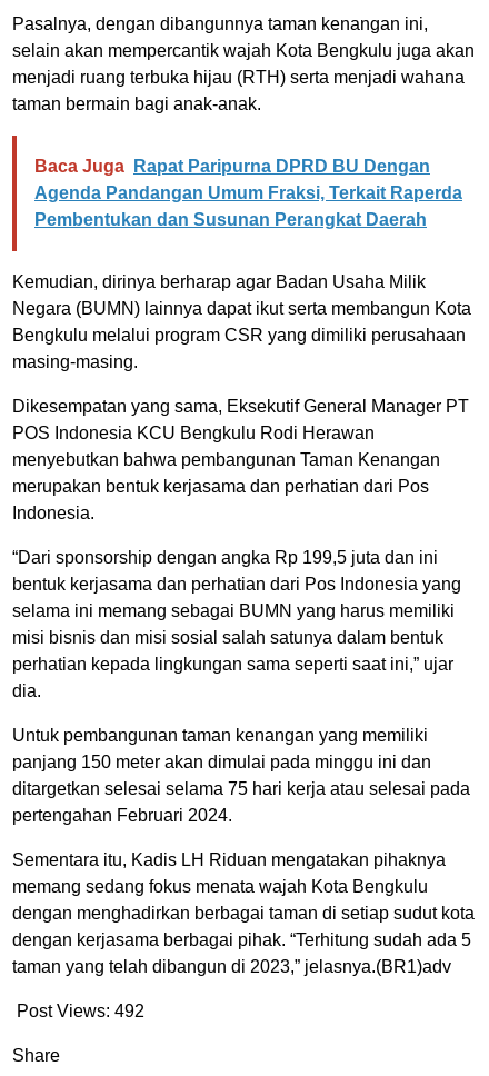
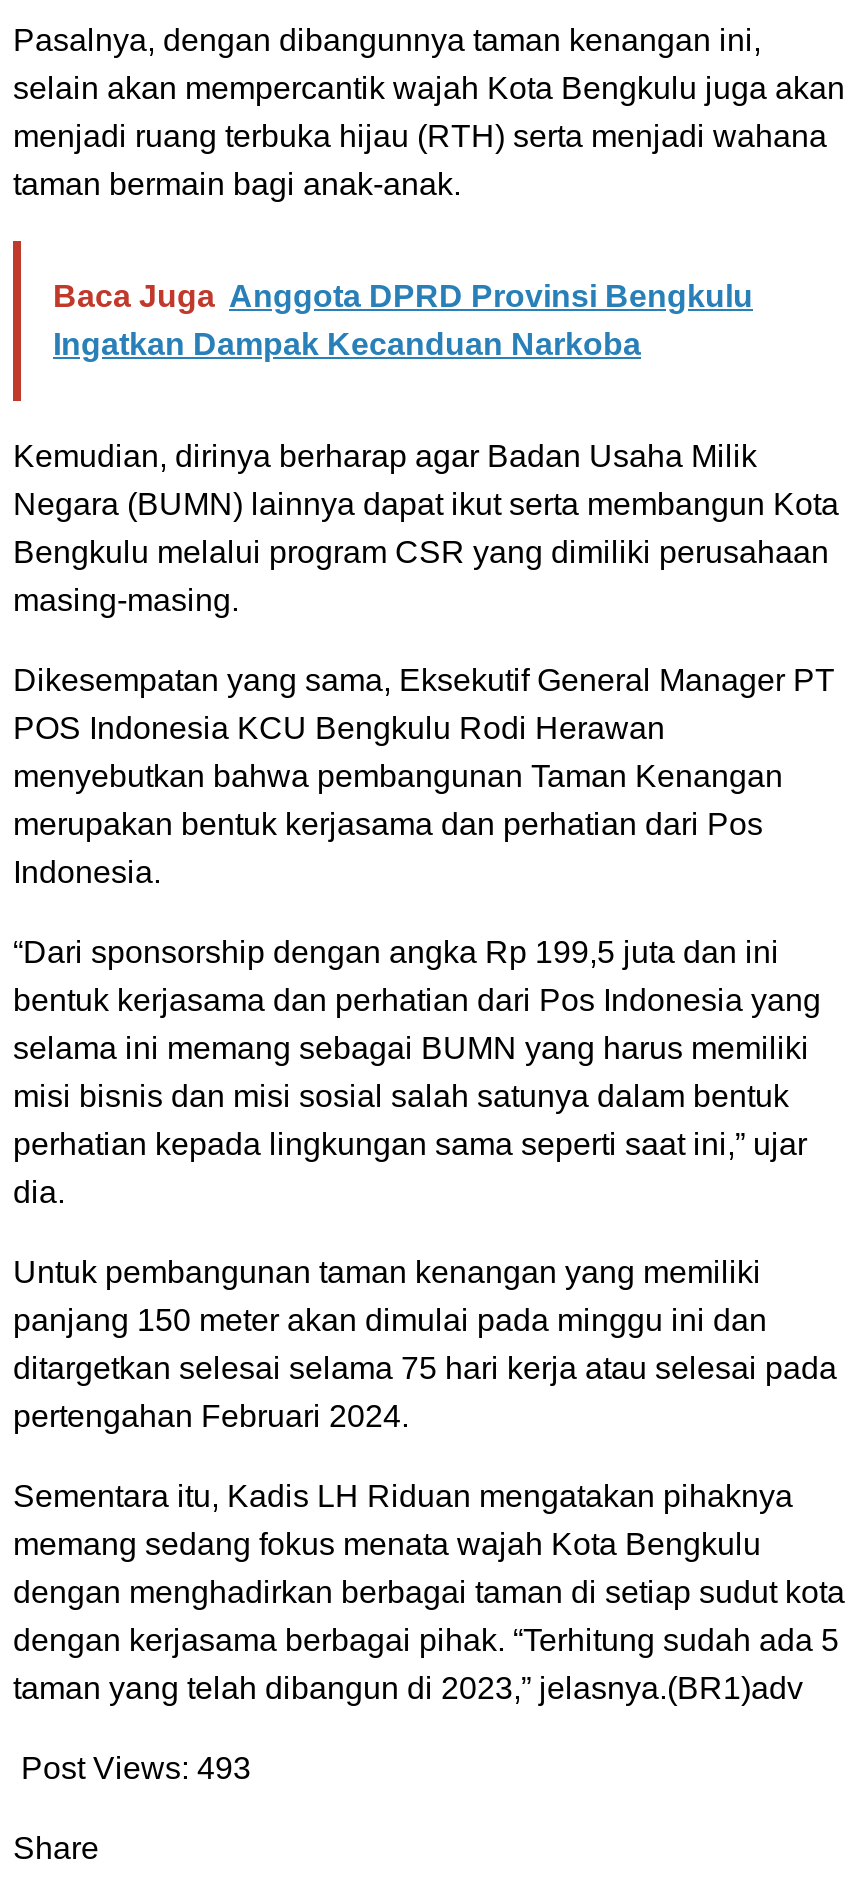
[34,156,462,229] Baca Juga Rapat Paripurna DPRD BU Dengan | Agenda Pandangan Umum Fraksi, Terkait Raperda | Pembentukan dan Susunan Perangkat Daerah -> [53,278,753,360] Baca Juga Anggota DPRD Provinsi Bengkulu | Ingatkan Dampak Kecanduan Narkoba
[17,1001,144,1020] Post Views: 492 -> [21,1750,251,1784] Post Views: 493

